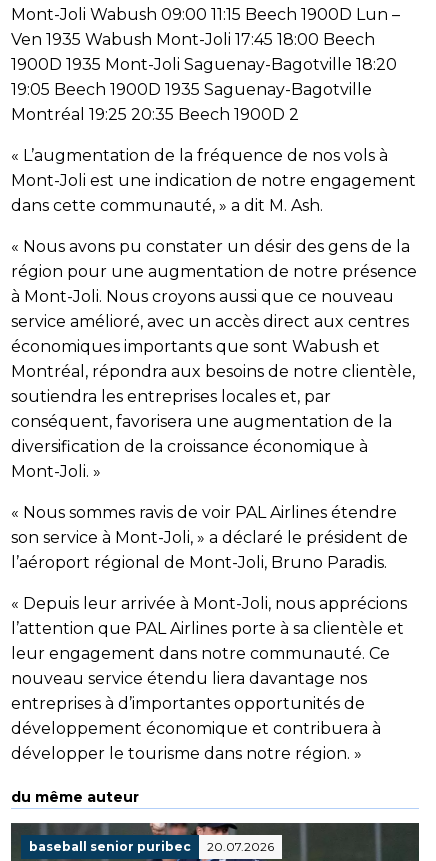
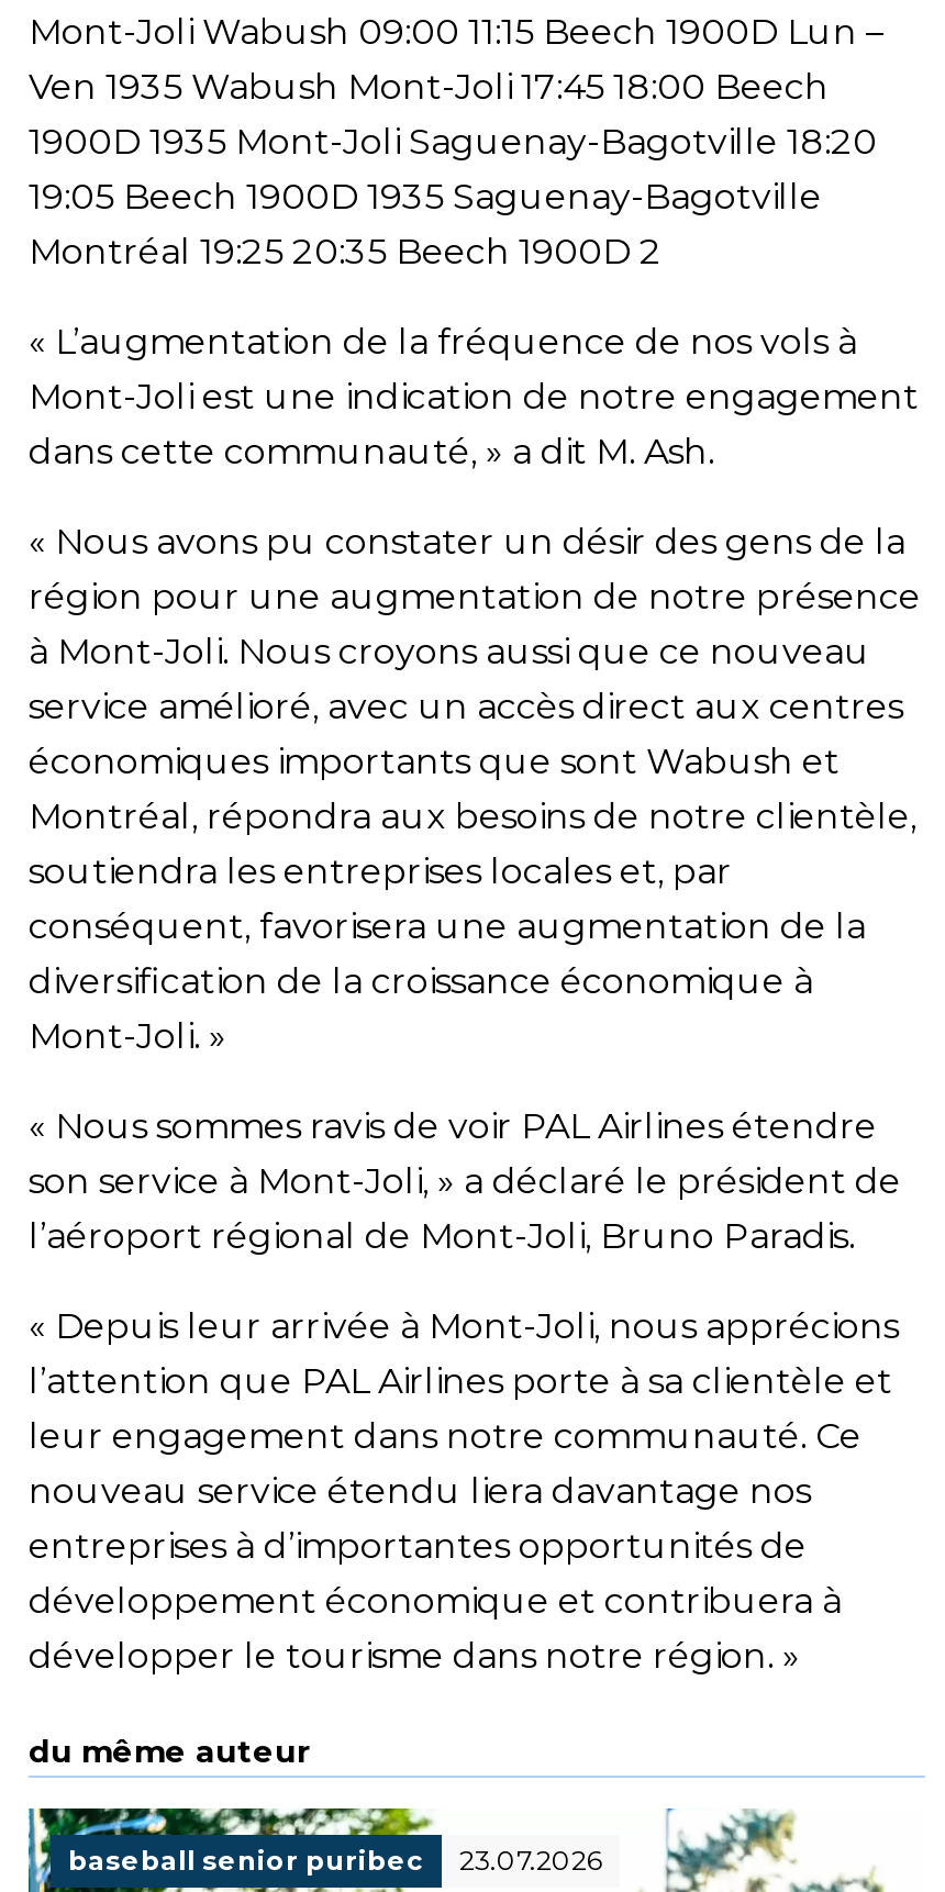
[29,839,274,854] baseball senior puribec 20.07.2026 -> [68,1844,602,1877] baseball senior puribec 23.07.2026

